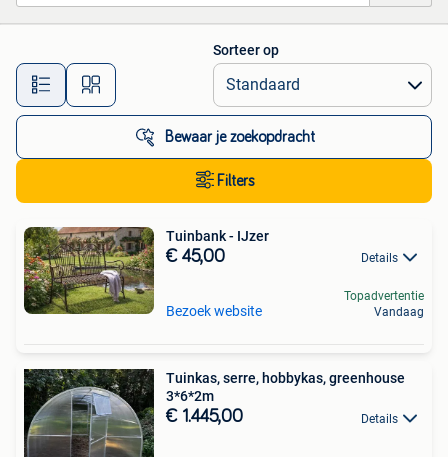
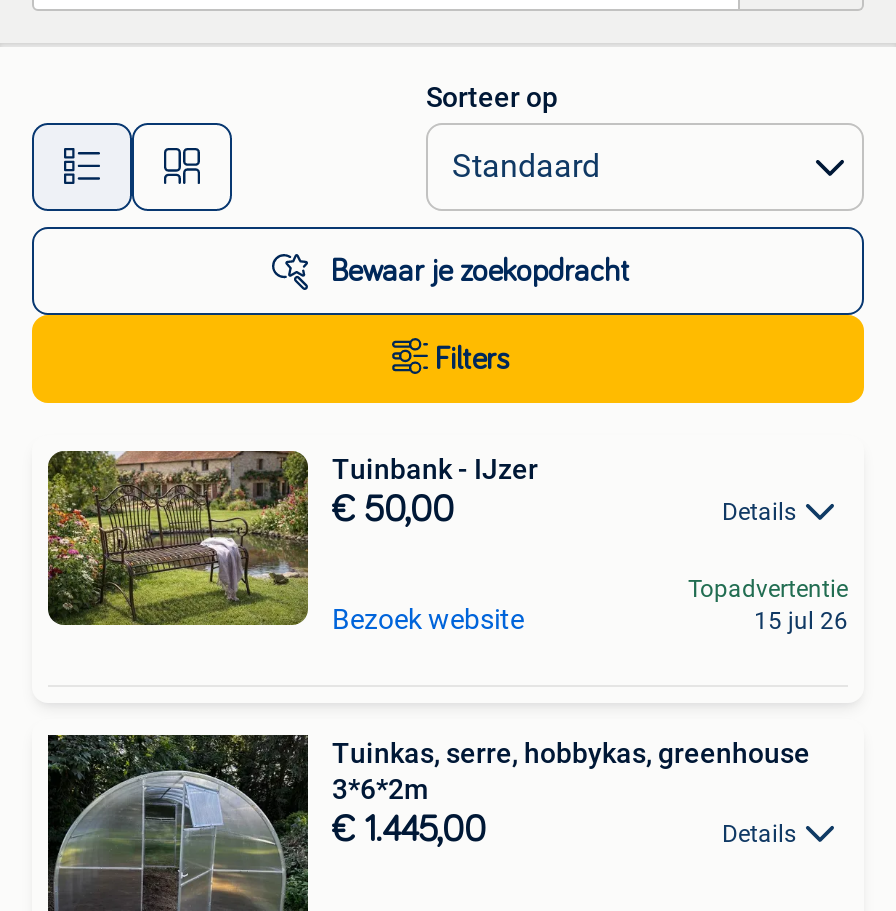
[166,248,225,266] € 45,00 -> [332,493,454,529] € 50,00
[374,305,424,319] Vandaag -> [754,608,848,636] 15 jul 26

